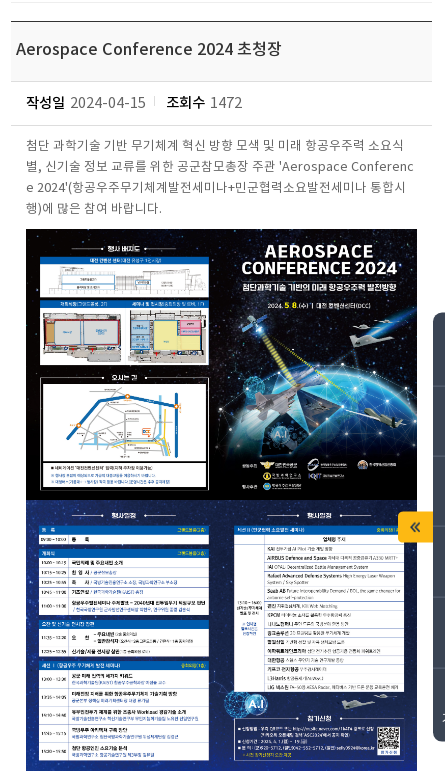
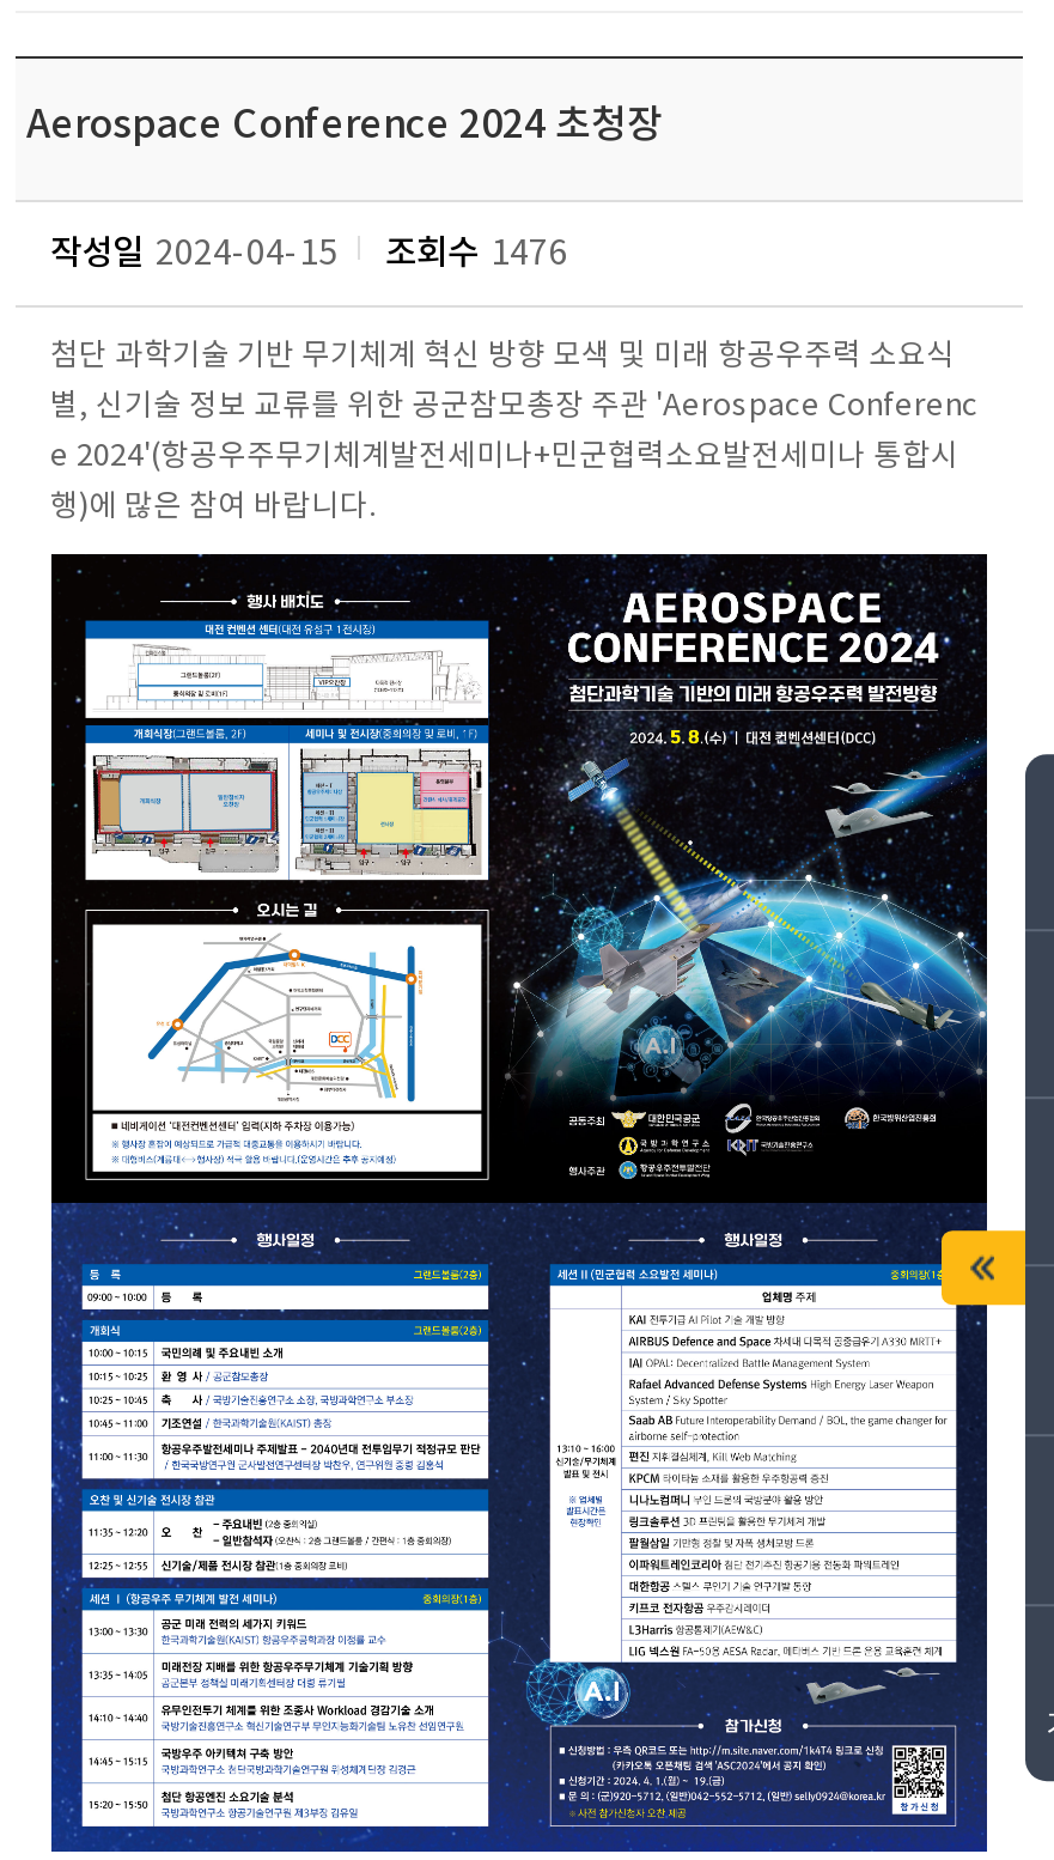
[165,95,241,112] 조회수 1472 -> [385,234,567,275] 조회수 1476

